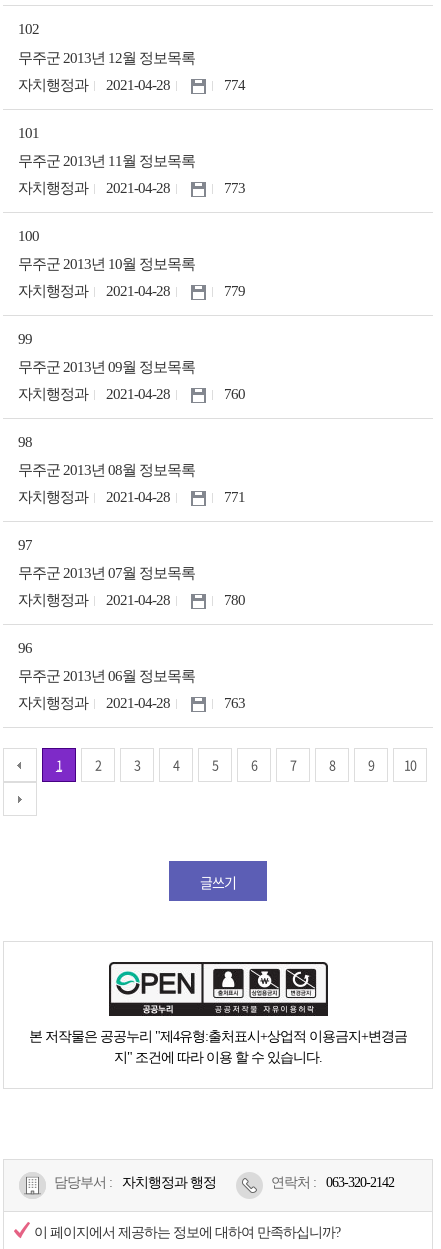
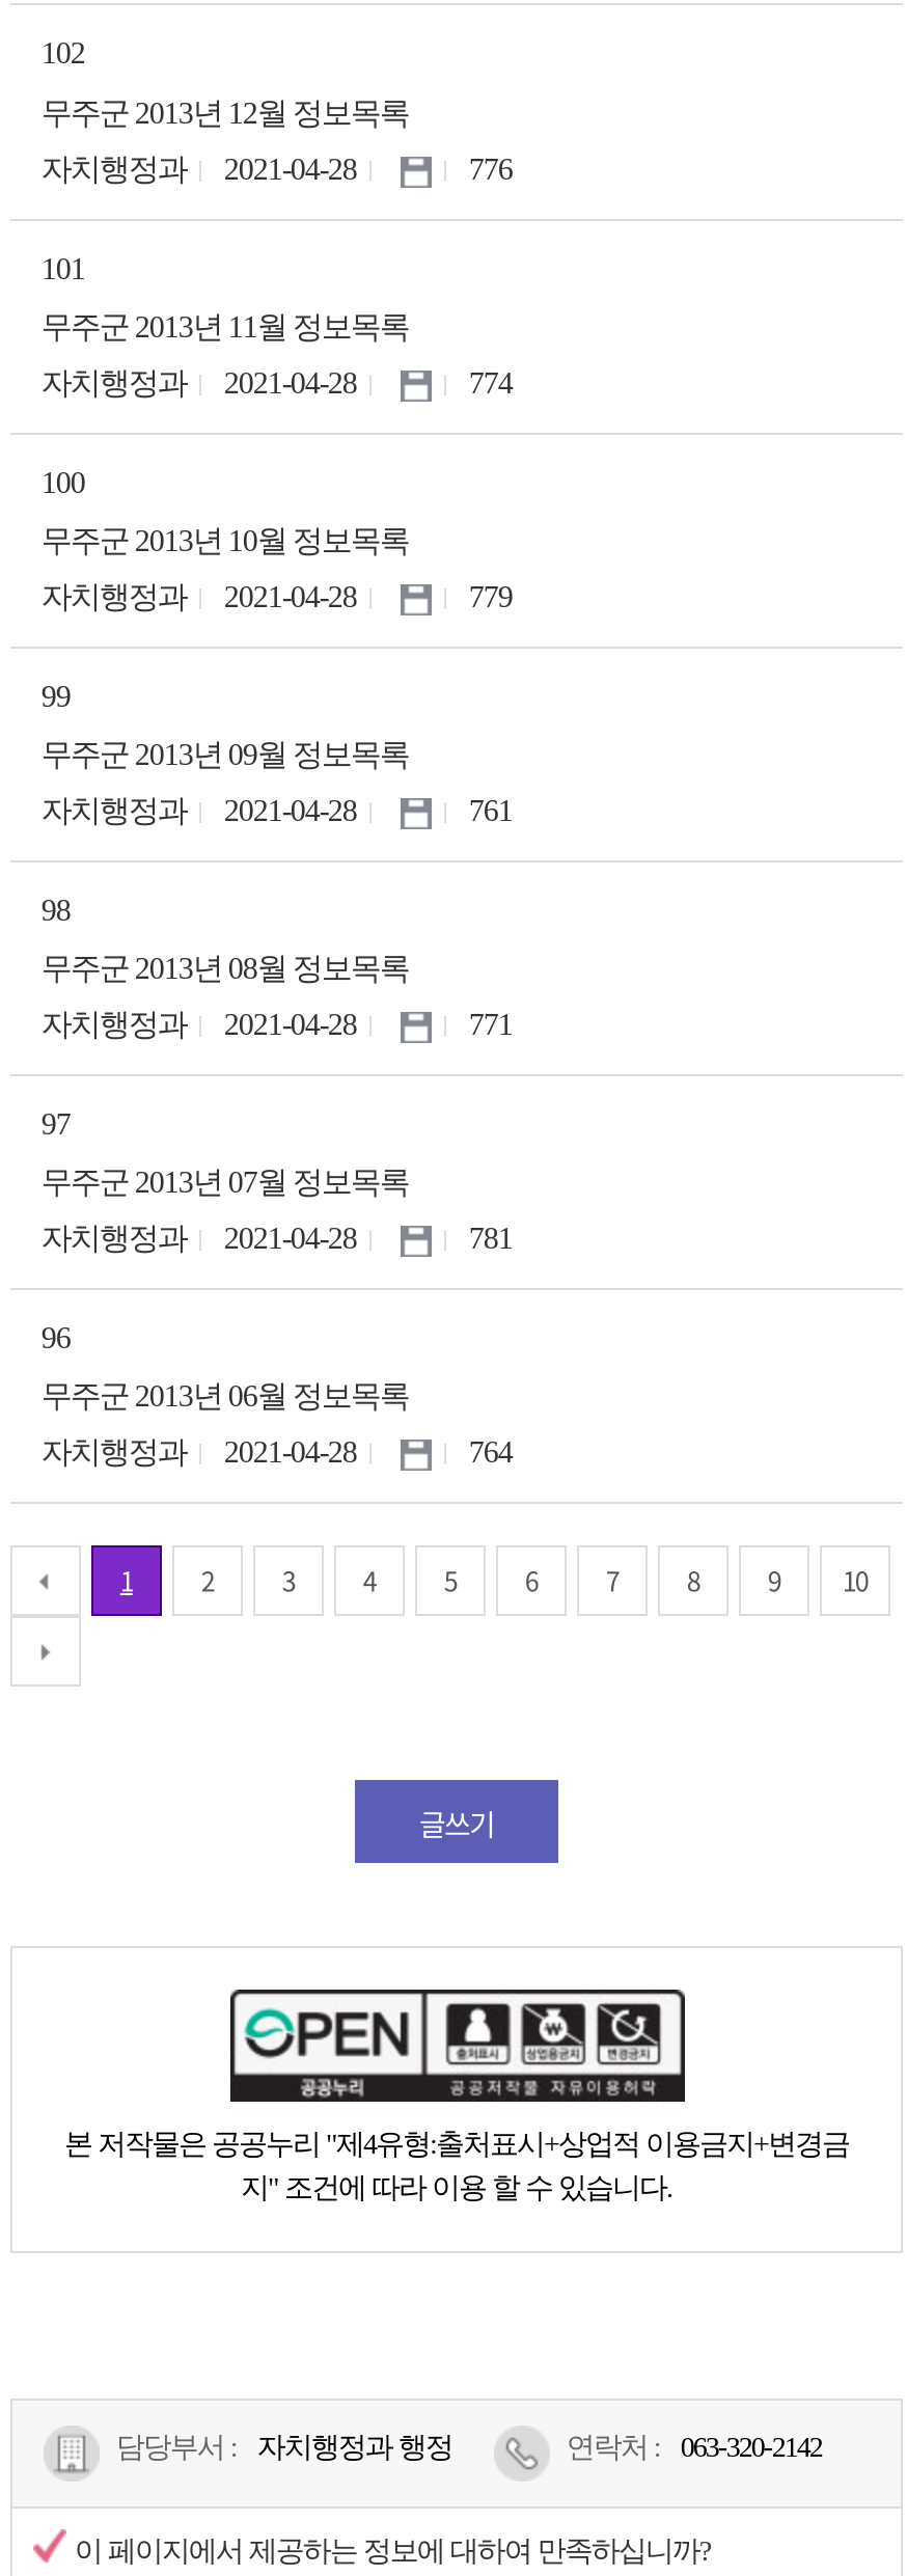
[224,76,245,92] 774 -> [469,152,512,185] 776
[224,180,245,196] 773 -> [469,366,512,399] 774
[224,386,245,402] 760 -> [469,793,512,827] 761
[224,592,245,608] 780 -> [469,1221,512,1254] 781
[224,695,245,711] 763 -> [469,1435,512,1468] 764

